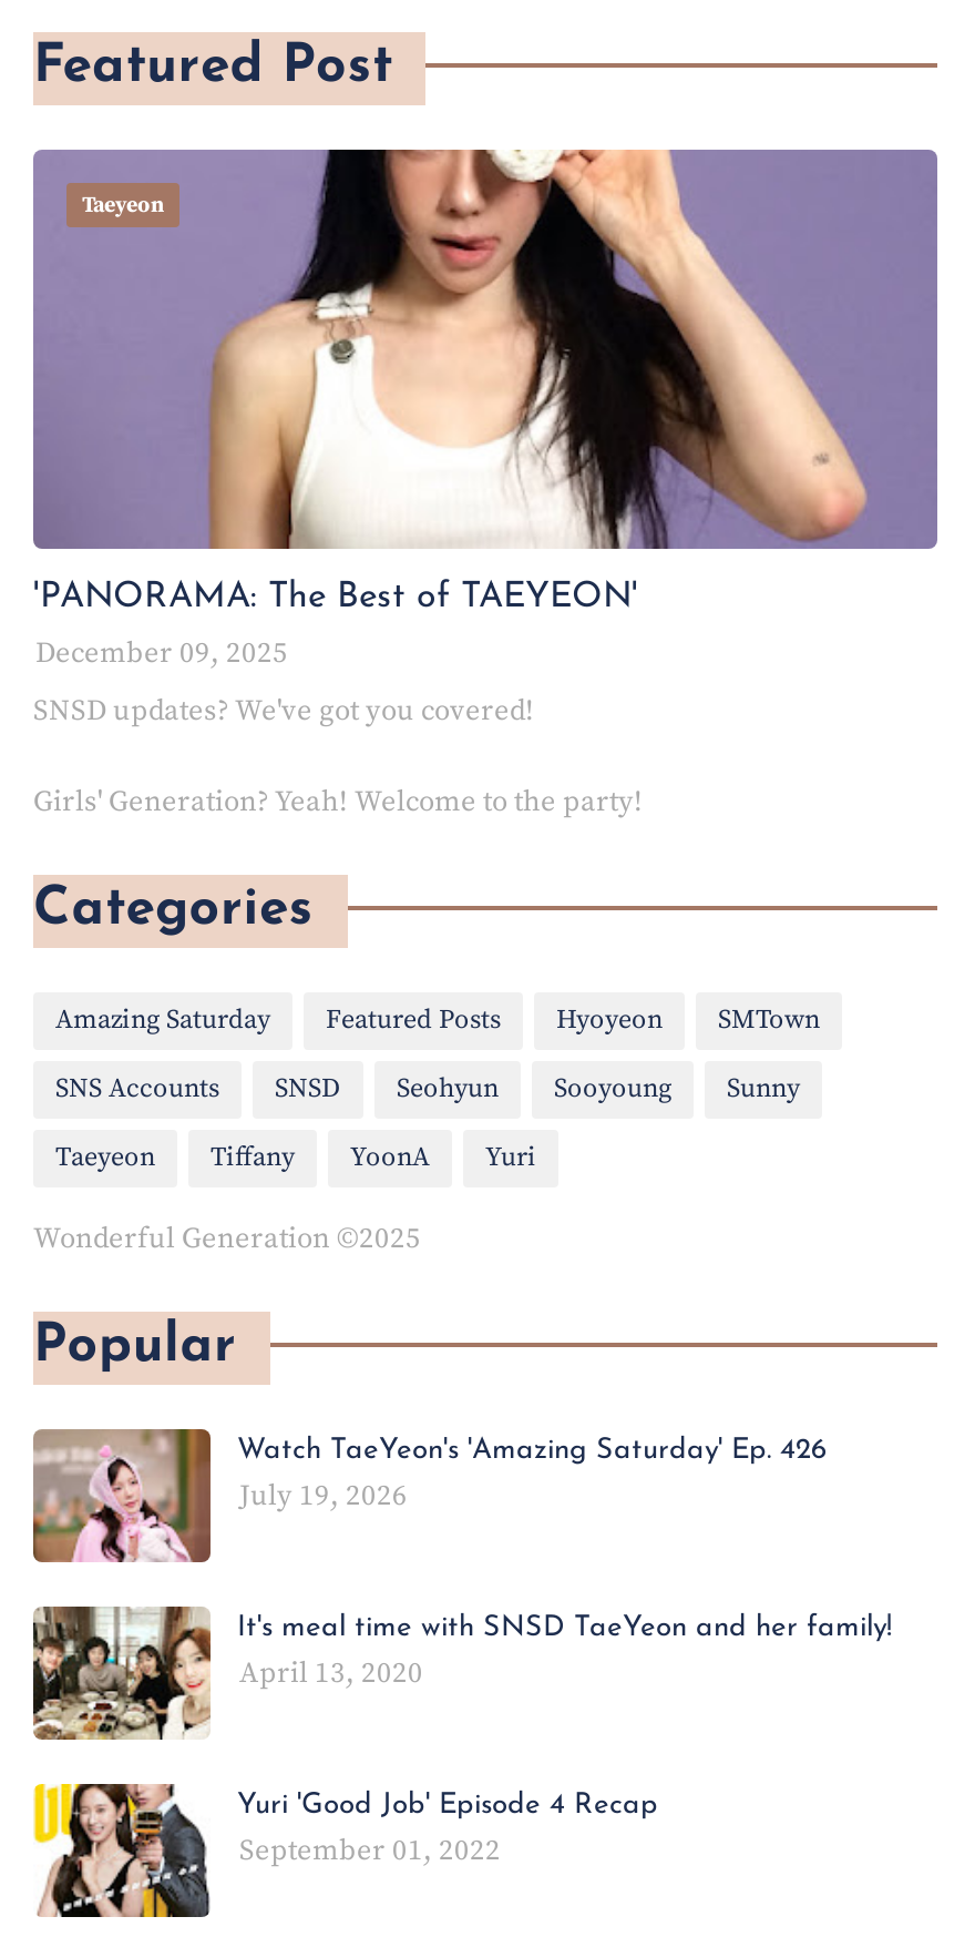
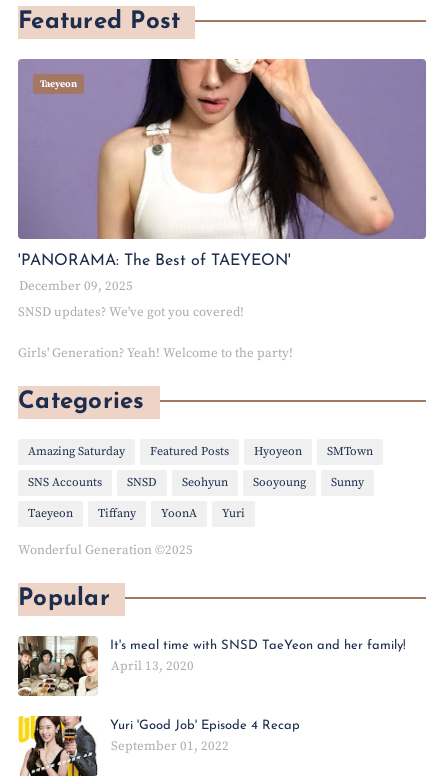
[33,1429,827,1562] [image] | Watch TaeYeon's 'Amazing Saturday' Ep. 426 | July 19, 2026 -> none

